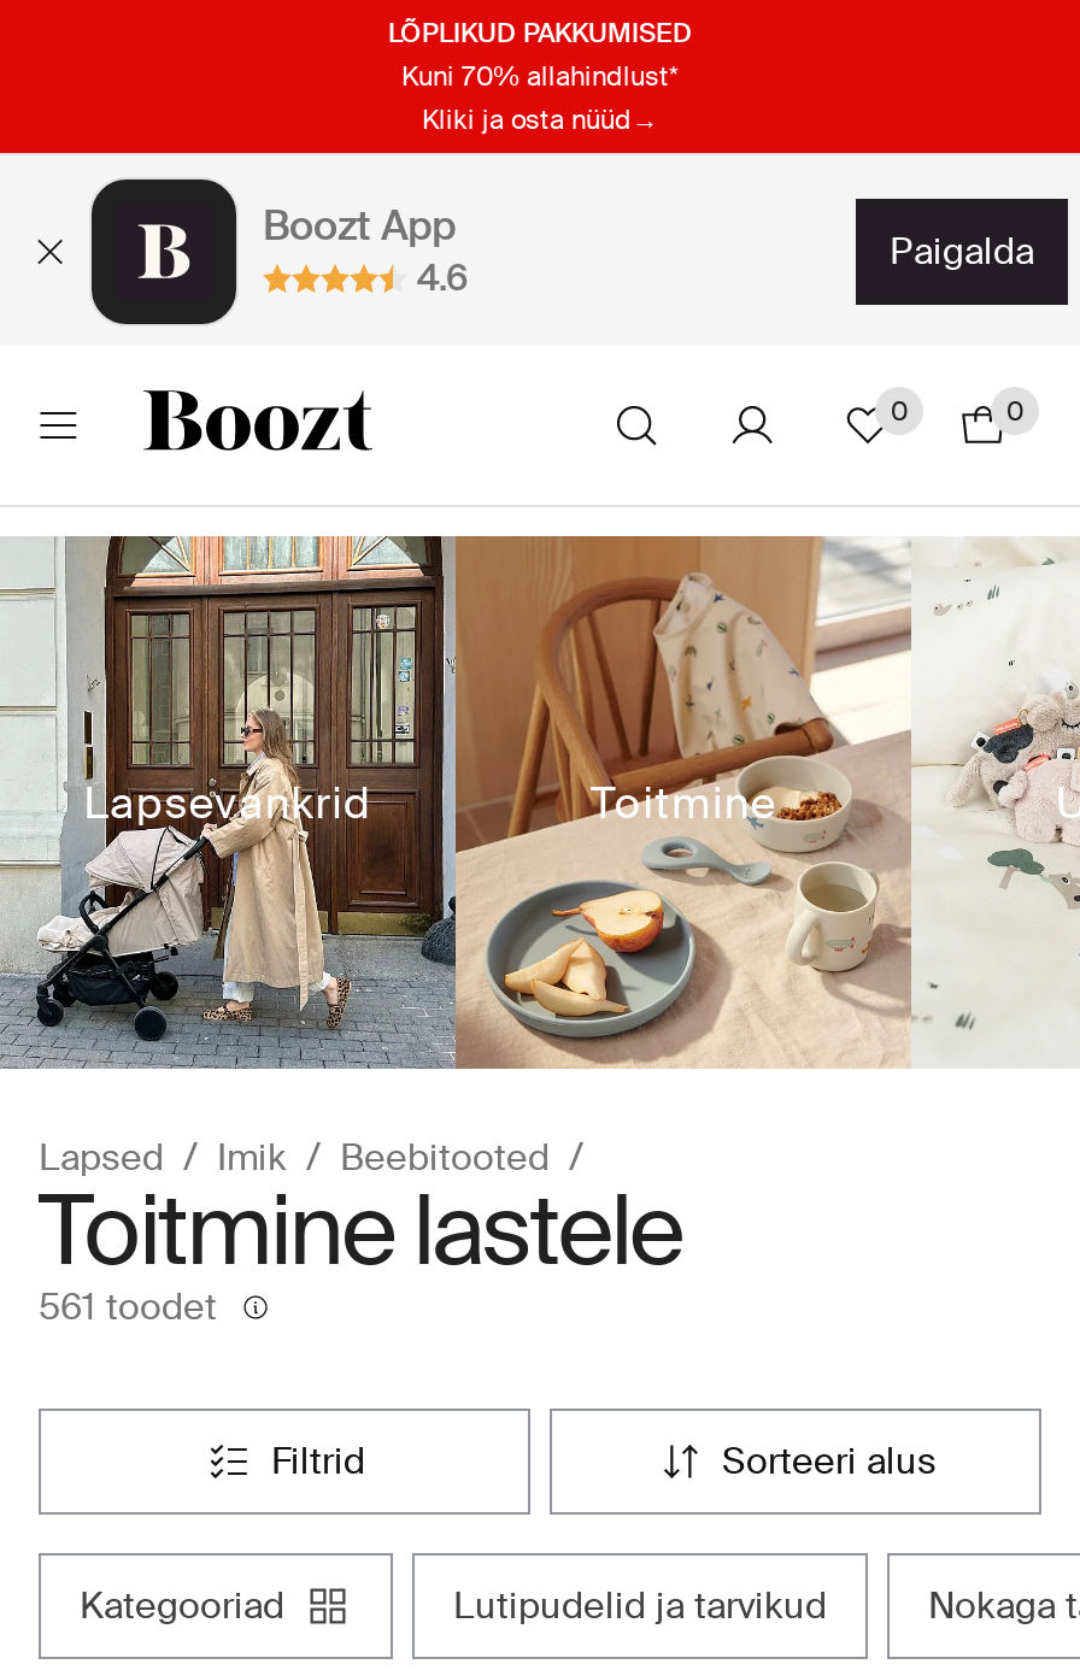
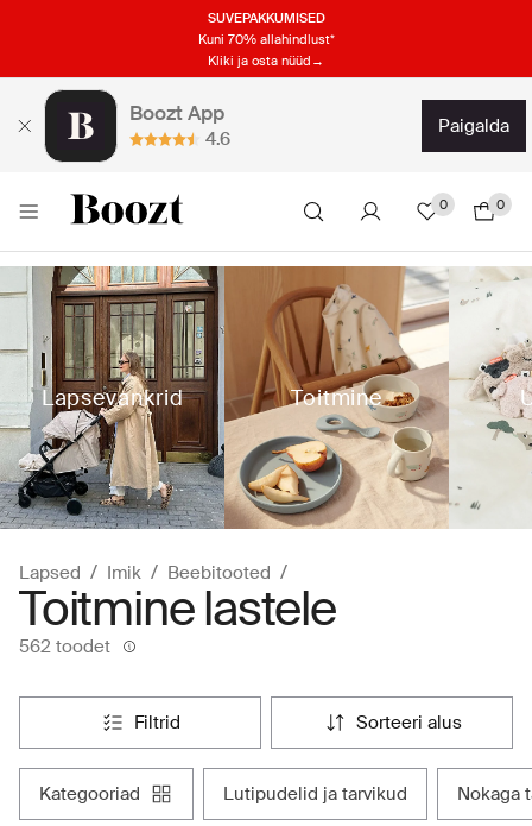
[388,14,692,48] LÕPLIKUD PAKKUMISED -> [207,9,325,26] SUVEPAKKUMISED
[39,1282,217,1330] 561 toodet -> [19,634,110,658] 562 toodet

